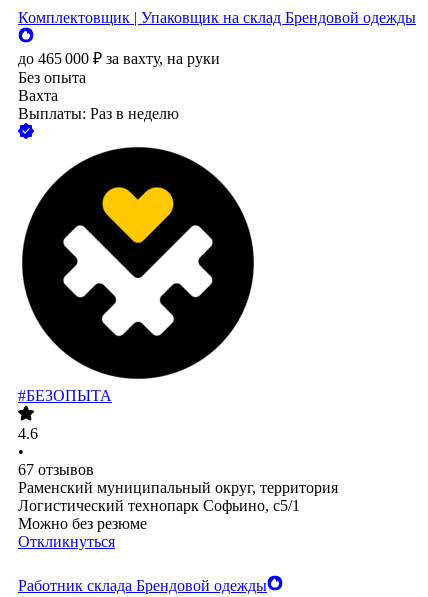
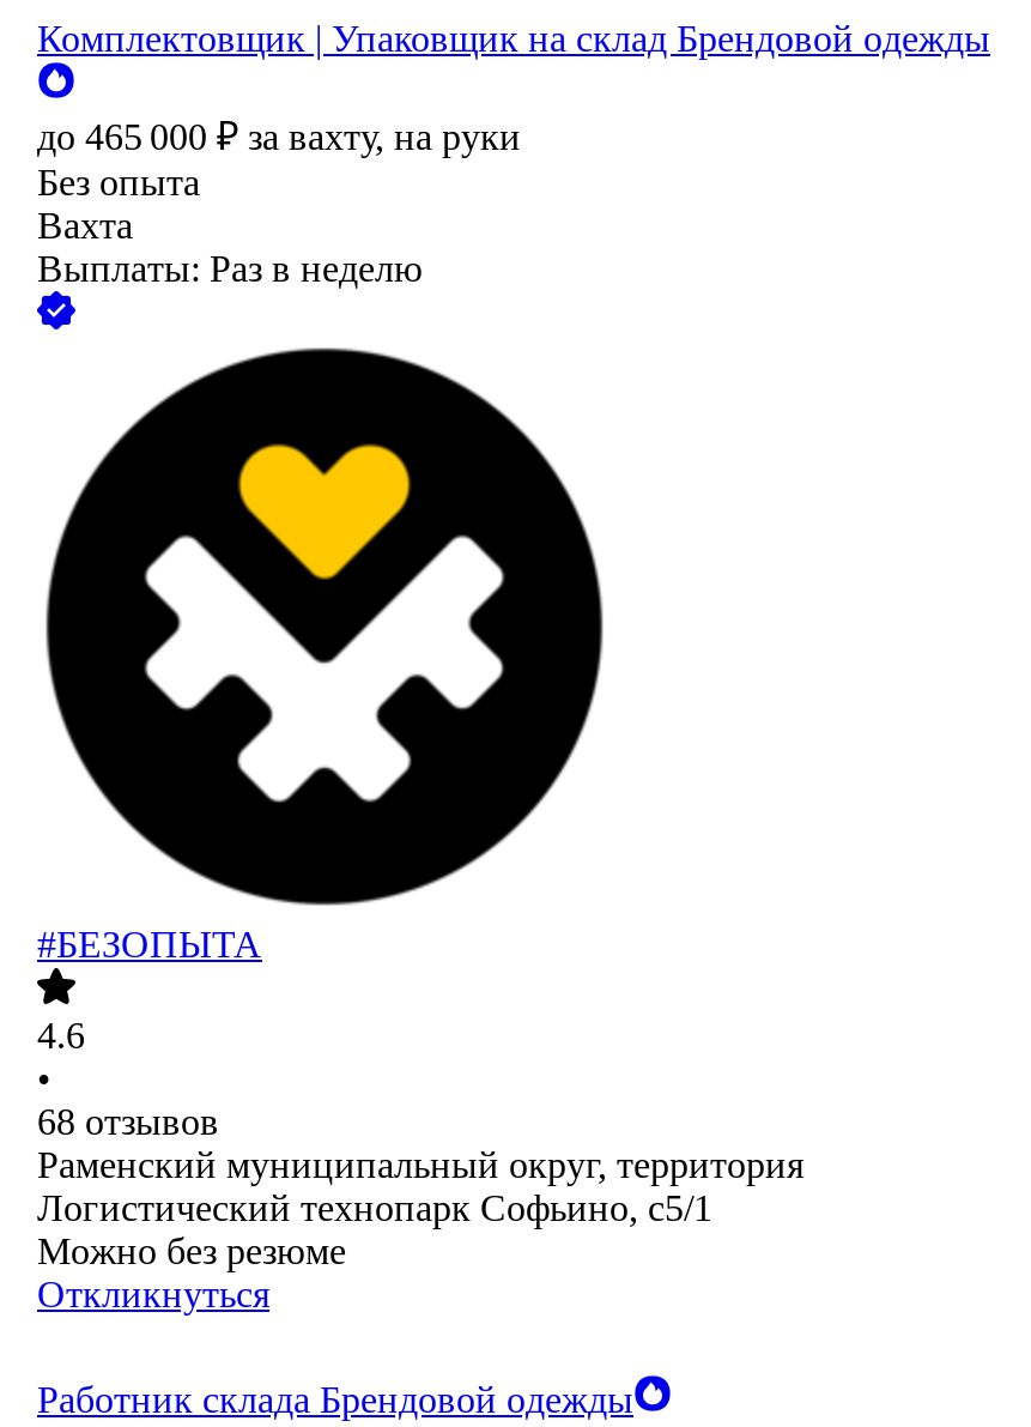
[18,461,94,478] 67 отзывов -> [37,1102,219,1143] 68 отзывов

